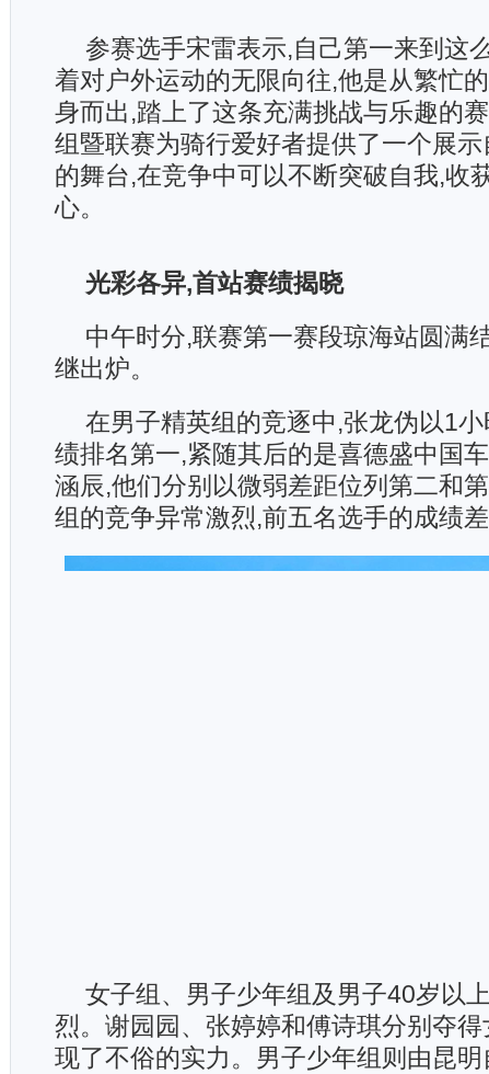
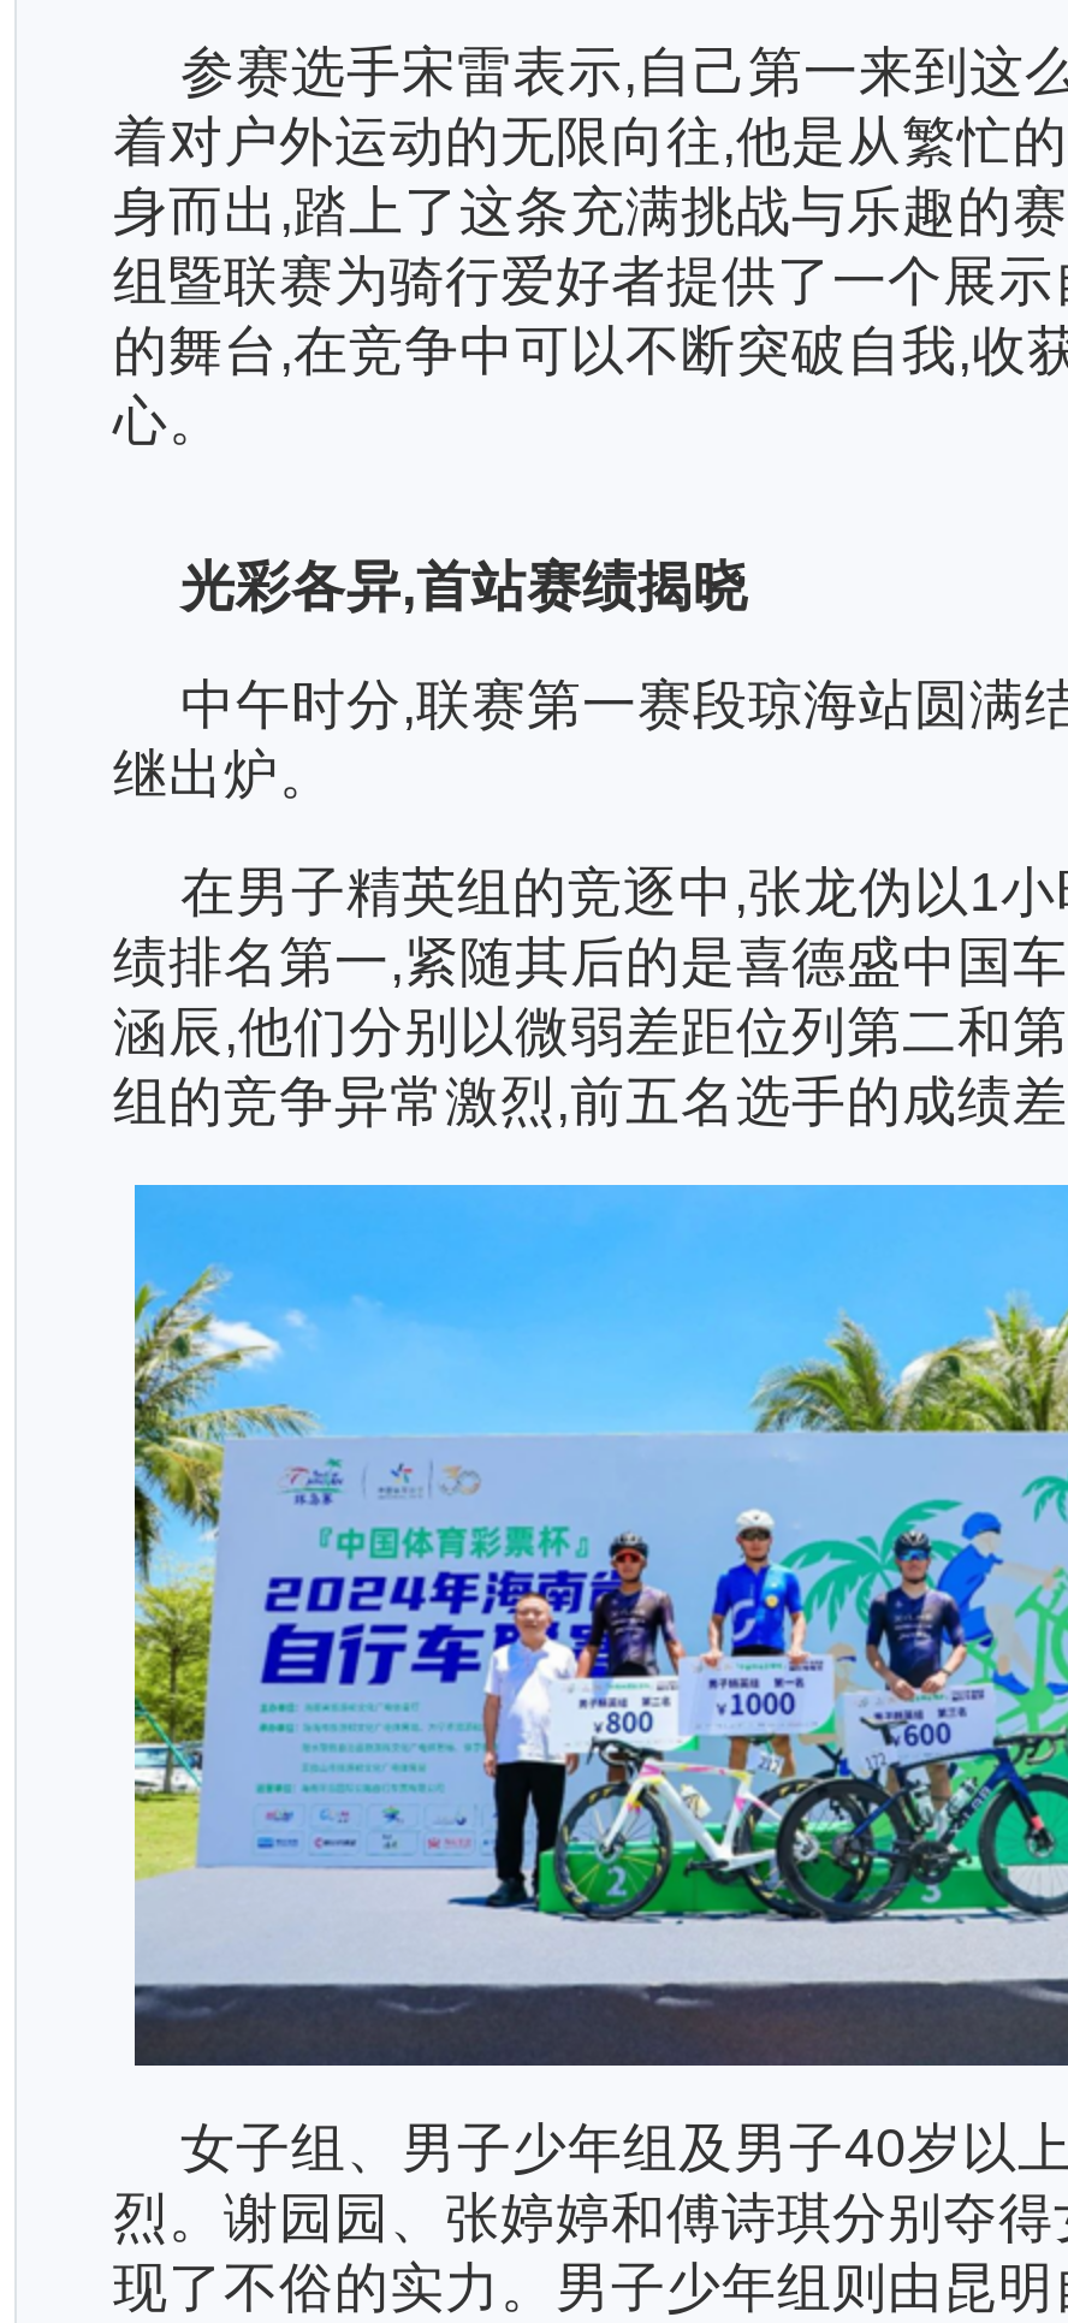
none -> [132,1219,1061,2068] [image]

